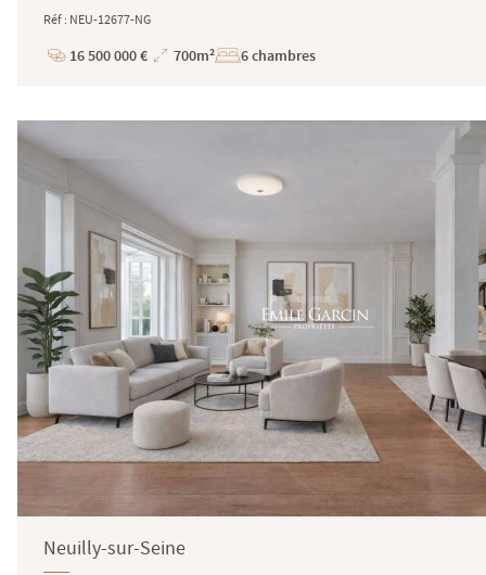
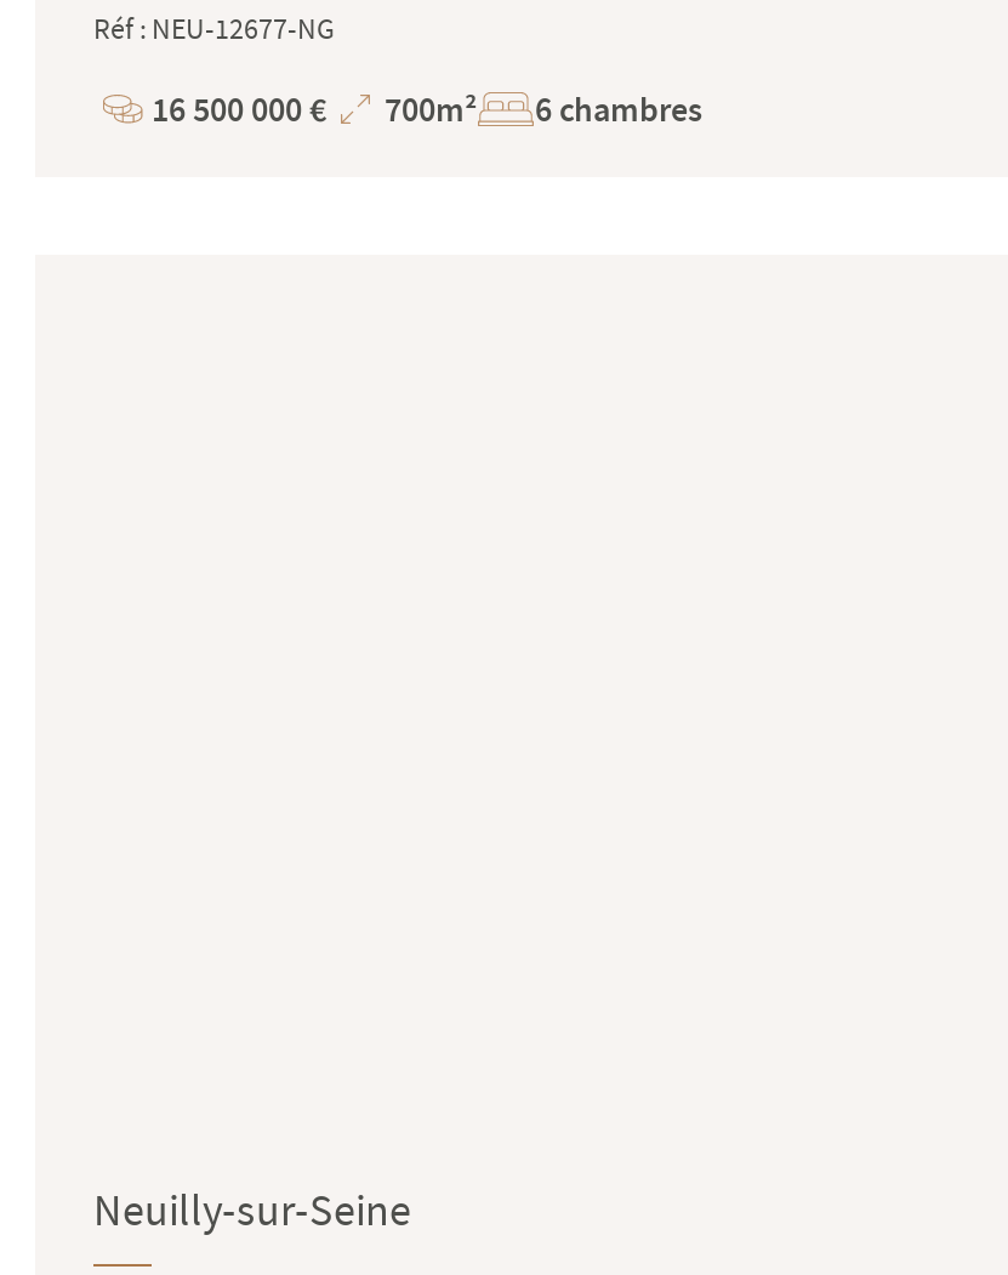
[16,119,483,517] [image] -> none

